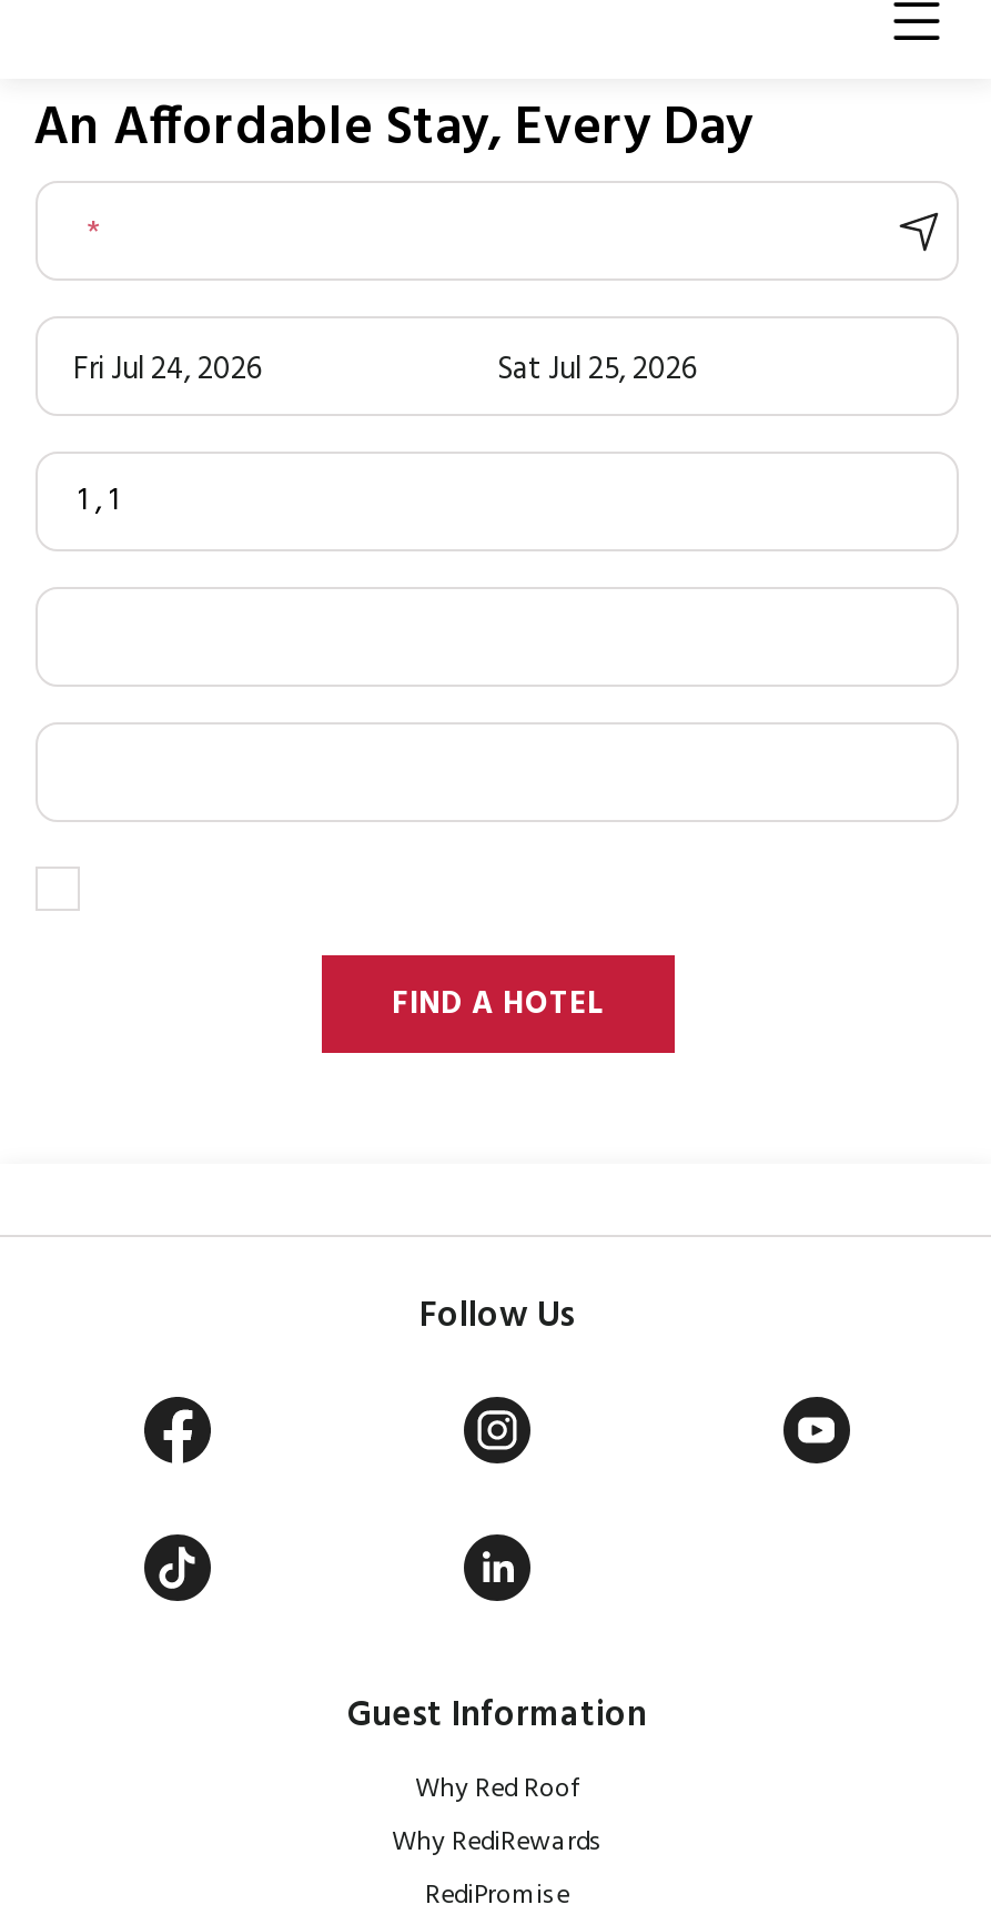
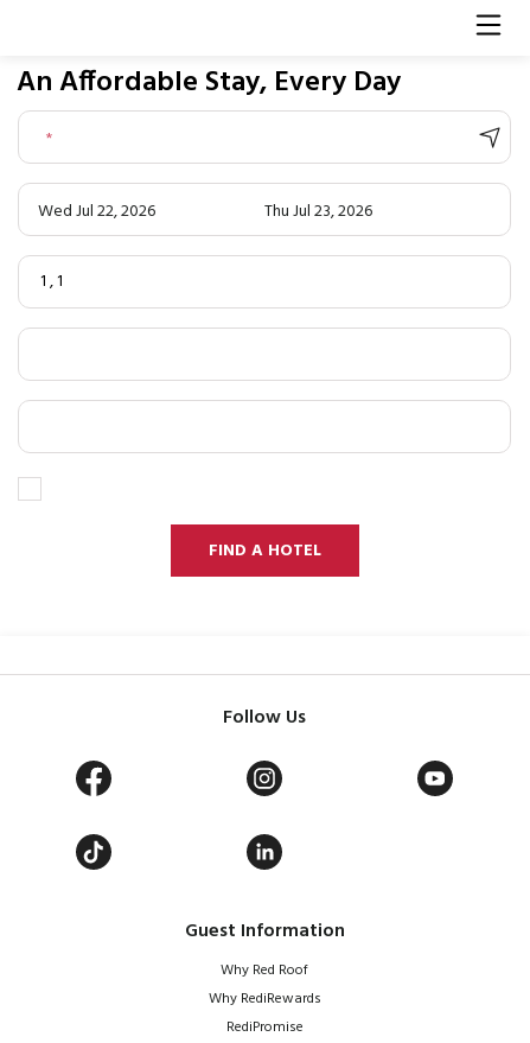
[73,345,262,396] Fri Jul 24, 2026 -> [38,198,155,225] Wed Jul 22, 2026
[497,345,697,396] Sat Jul 25, 2026 -> [264,198,372,225] Thu Jul 23, 2026

